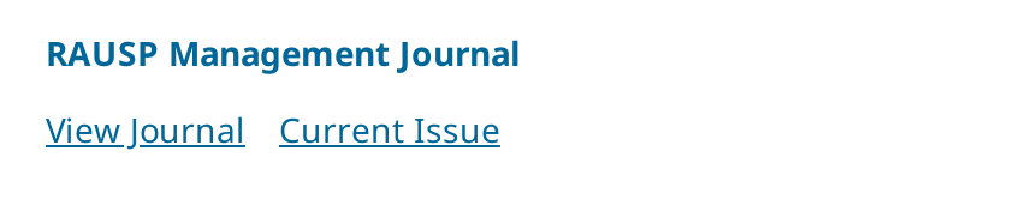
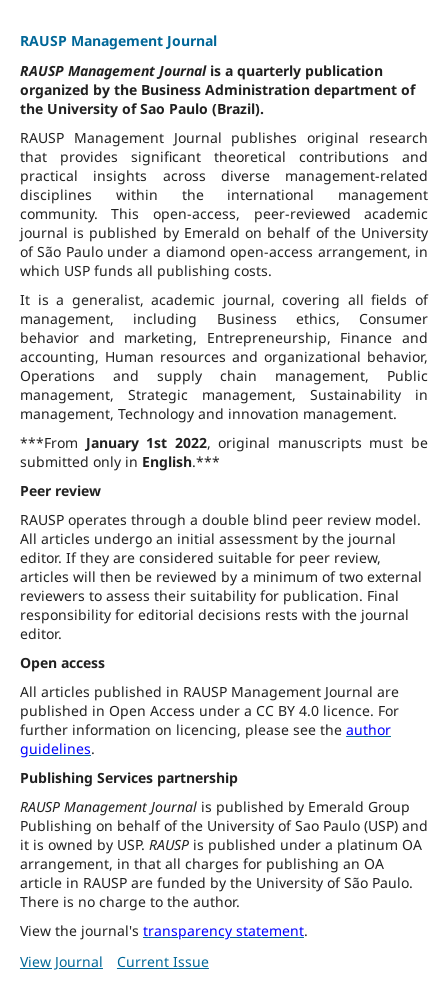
none -> [20,61,428,940] RAUSP Management Journal is a quarterly publication | organized by the Business Administration department of | the University of Sao Paulo (Brazil). | RAUSP Management Journal publishes original research | that provides significant theoretical contributions and | practical insights across diverse management-related | disciplines within the international management | community. This open-access, peer-reviewed academic | journal is published by Emerald on behalf of the University | of São Paulo under a diamond open-access arrangement, in | which USP funds all publishing costs. | It is a generalist, academic journal, covering all fields of | management, including Business ethics, Consumer | behavior and marketing, Entrepreneurship, Finance and | accounting, Human resources and organizational behavior, | Operations and supply chain management, Public | management, Strategic management, Sustainability in | management, Technology and innovation management. | ***From January 1st 2022, original manuscripts must be | submitted only in English.*** | Peer review | RAUSP operates through a double blind peer review model. | All articles undergo an initial assessment by the journal | editor. If they are considered suitable for peer review, | articles will then be reviewed by a minimum of two external | reviewers to assess their suitability for publication. Final | responsibility for editorial decisions rests with the journal | editor. | Open access | All articles published in RAUSP Management Journal are | published in Open Access under a CC BY 4.0 licence. For | further information on licencing, please see the author | guidelines. | Publishing Services partnership | RAUSP Management Journal is published by Emerald Group | Publishing on behalf of the University of Sao Paulo (USP) and | it is owned by USP. RAUSP is published under a platinum OA | arrangement, in that all charges for publishing an OA | article in RAUSP are funded by the University of São Paulo. | There is no charge to the author. | View the journal's transparency statement.

